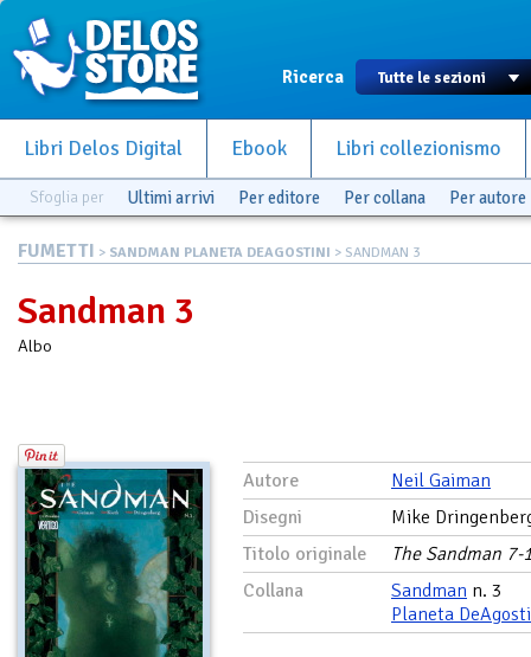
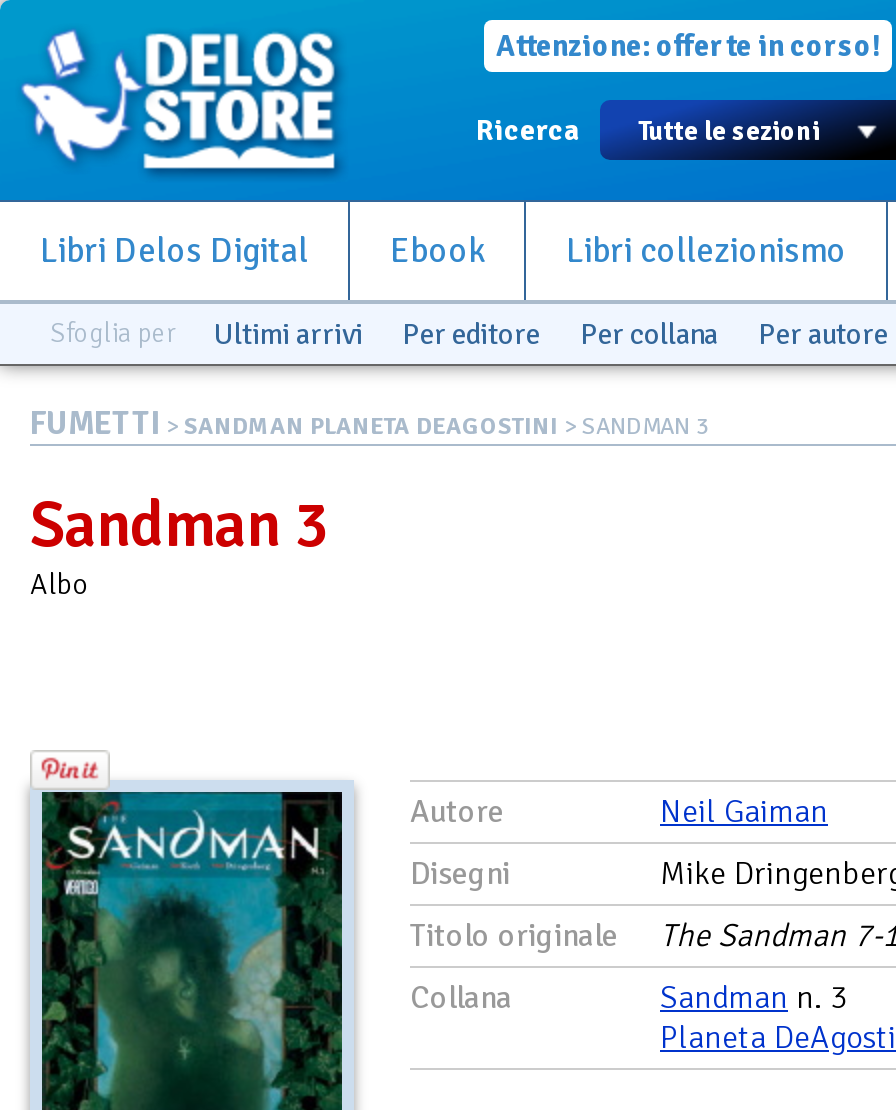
none -> [496,28,880,64] Attenzione: offerte in corso!

